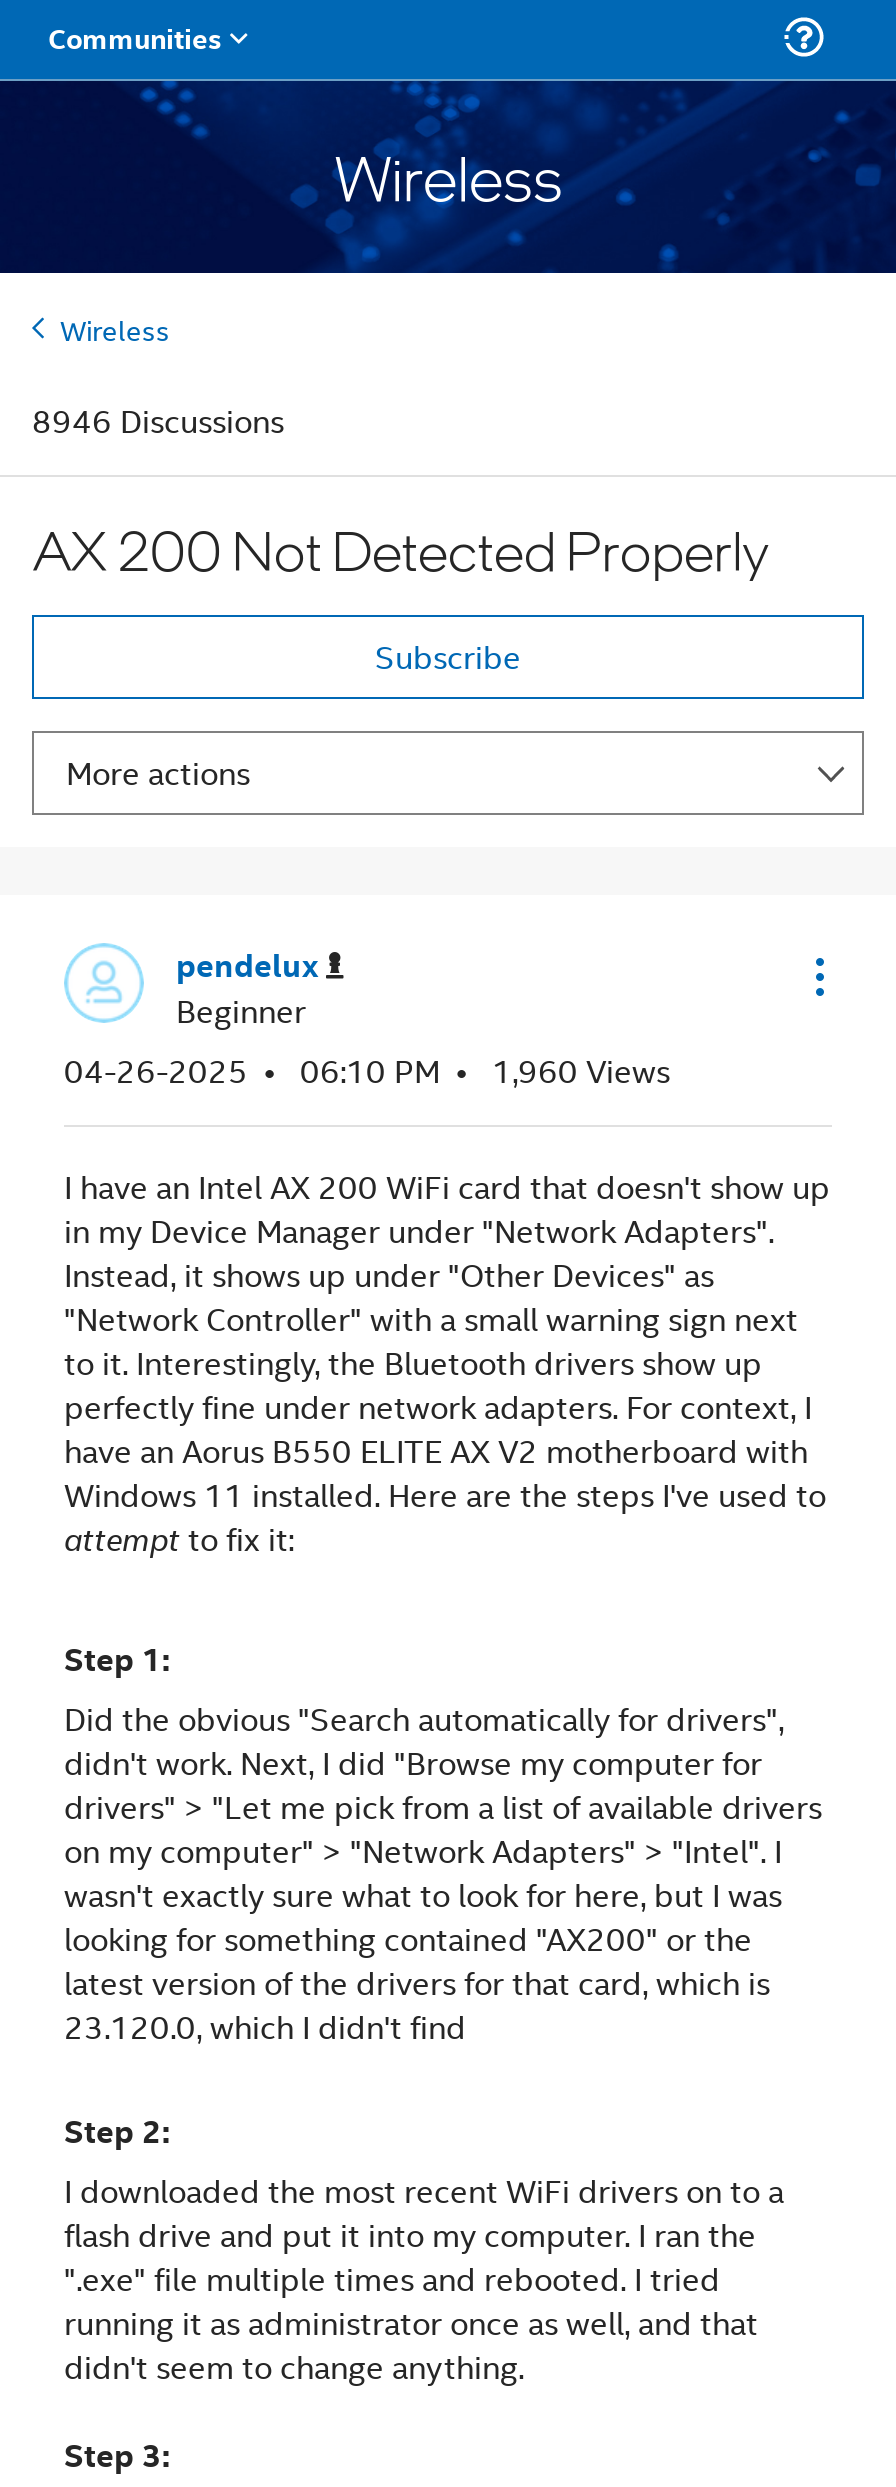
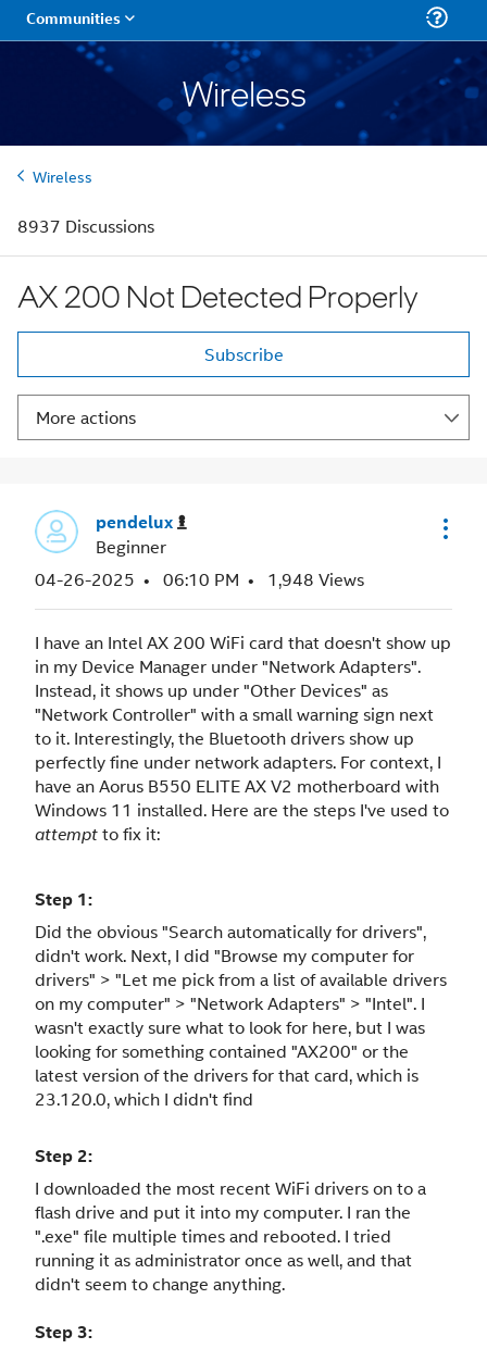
[32,397,284,443] 8946 Discussions -> [17,213,154,238] 8937 Discussions
[64,1047,670,1093] 04-26-2025 06:10 PM 1,960 Views -> [35,566,364,591] 04-26-2025 06:10 PM 1,948 Views

